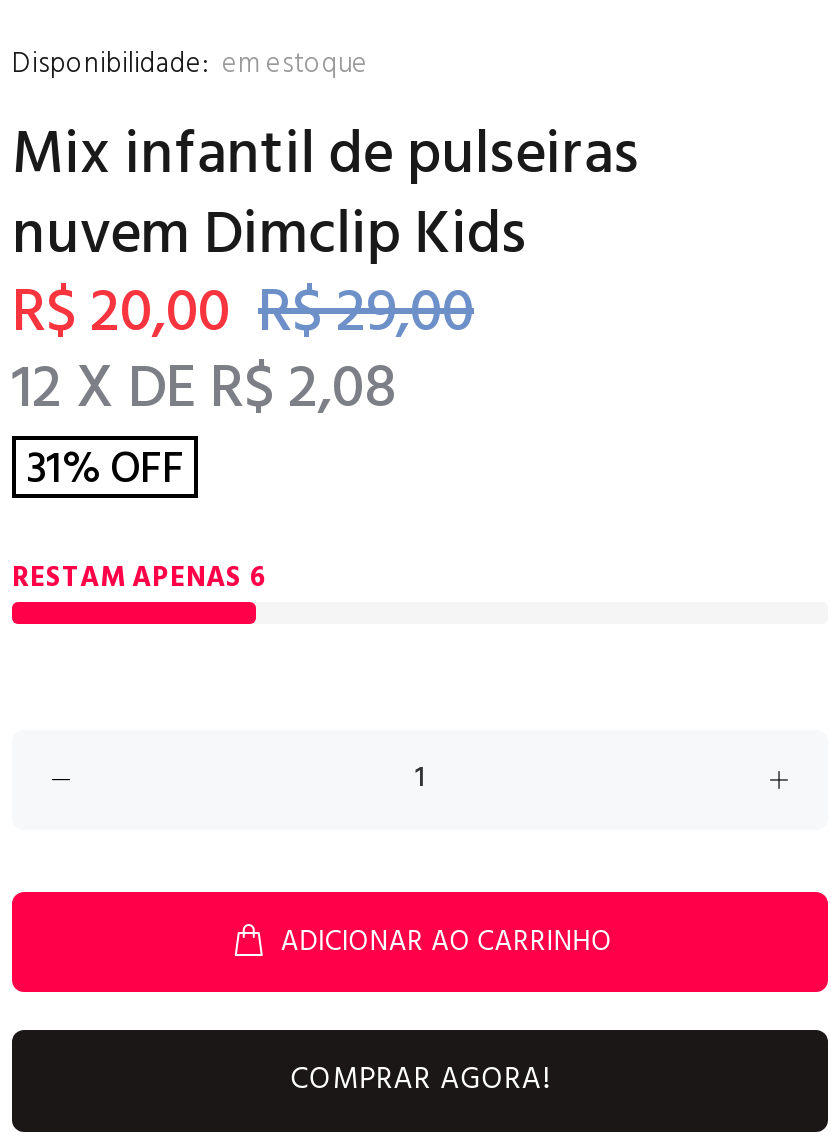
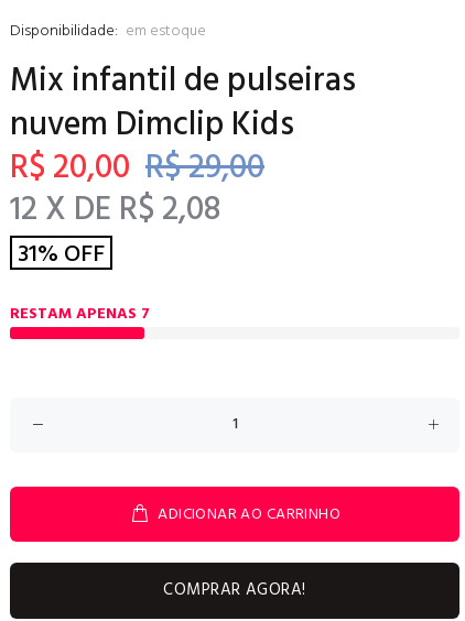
[12,556,266,602] RESTAM APENAS 6 -> [10,302,150,327] RESTAM APENAS 7

